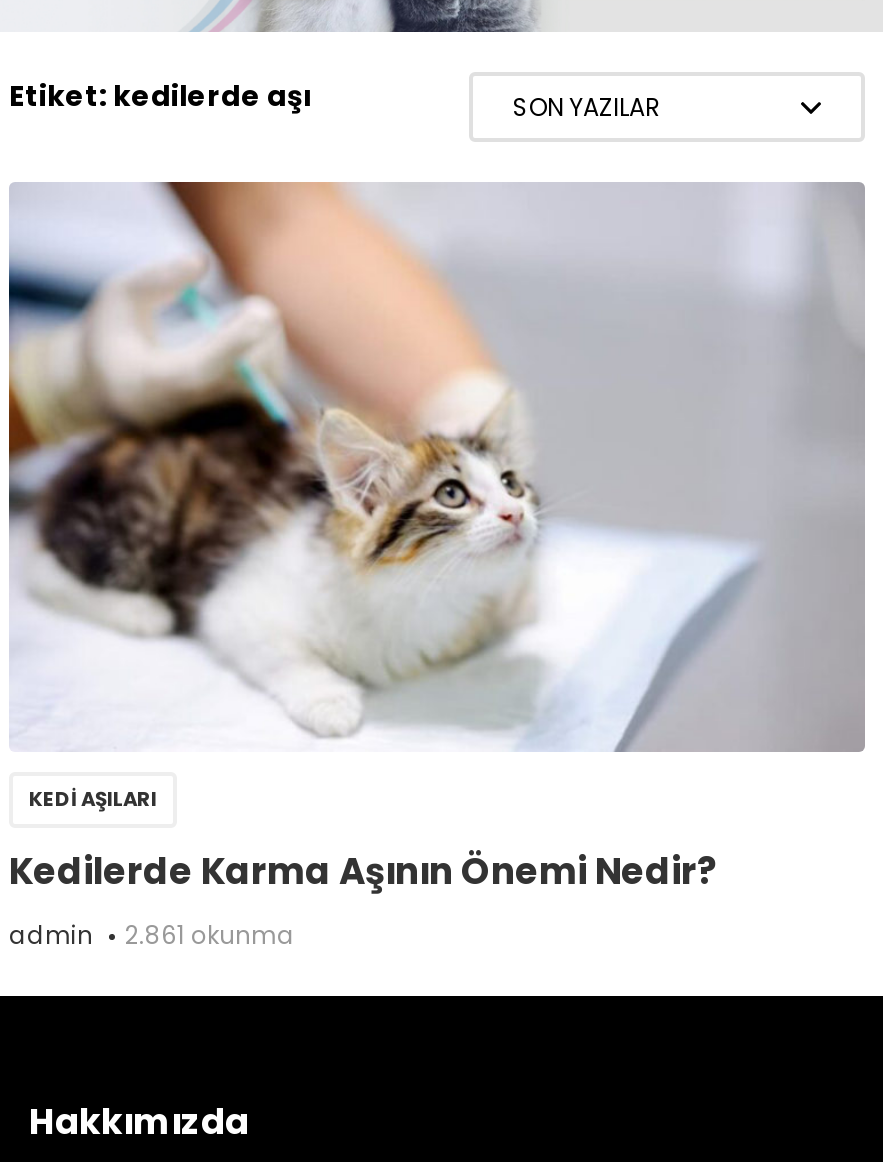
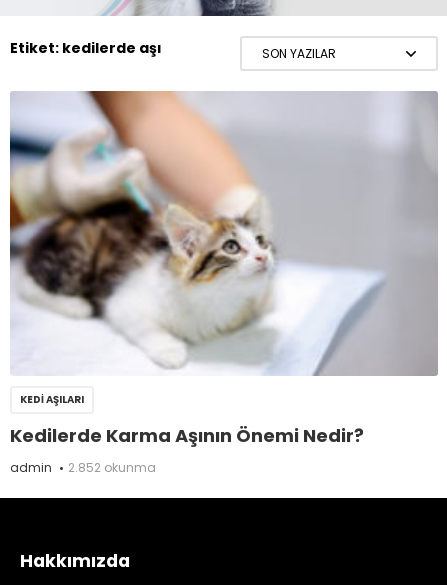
[9,918,295,952] admin 2.861 okunma -> [10,459,156,476] admin 2.852 okunma

